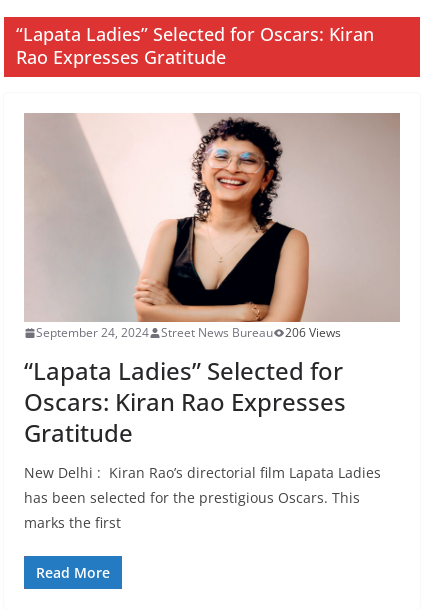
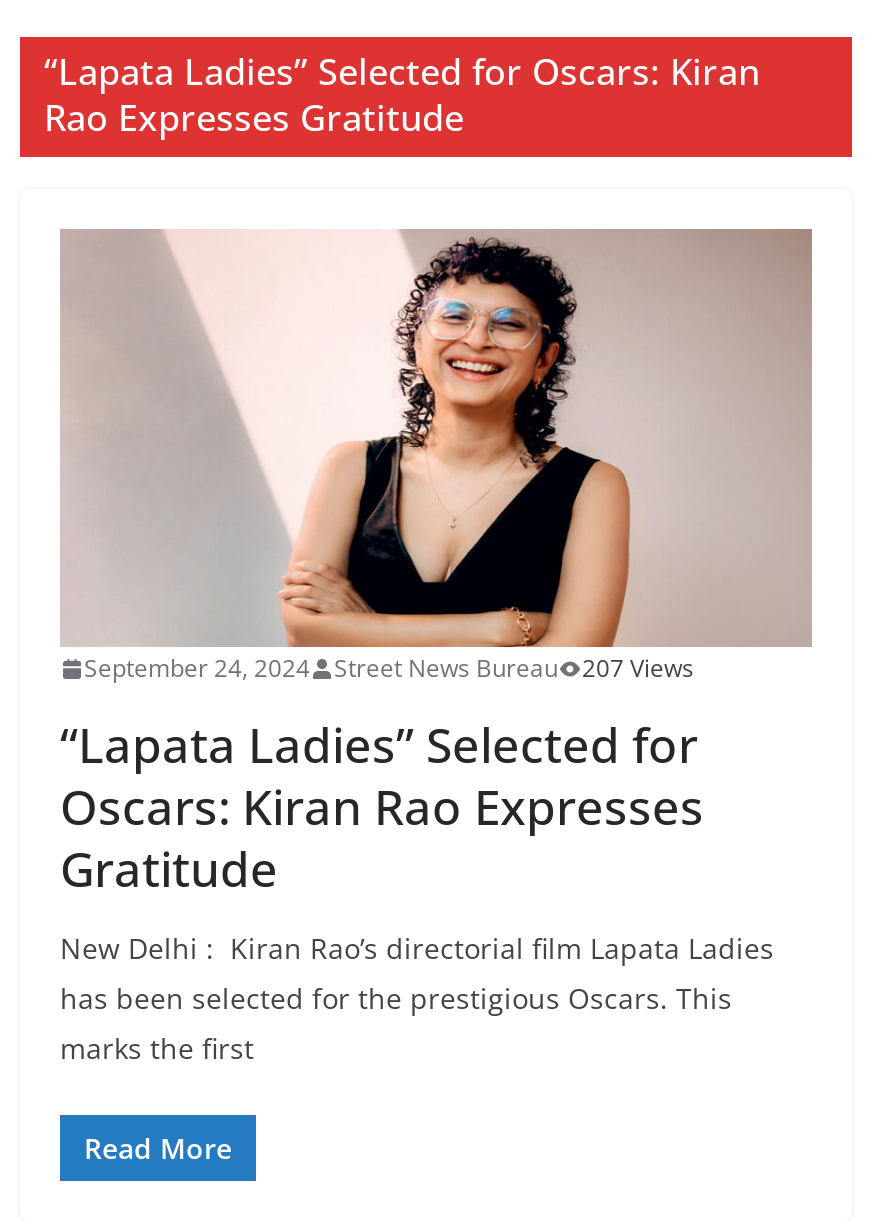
[36,324,341,341] September 24, 2024 Street News Bureau 206 Views -> [84,651,694,685] September 24, 2024 Street News Bureau 207 Views

